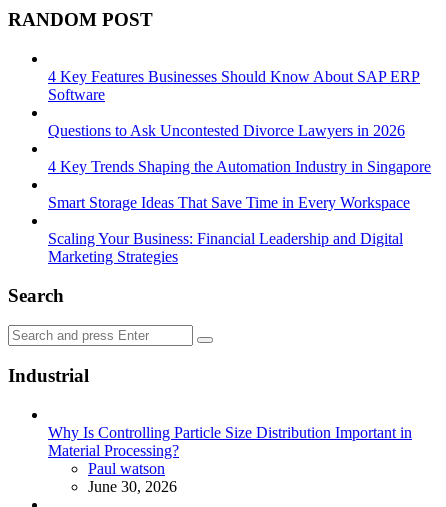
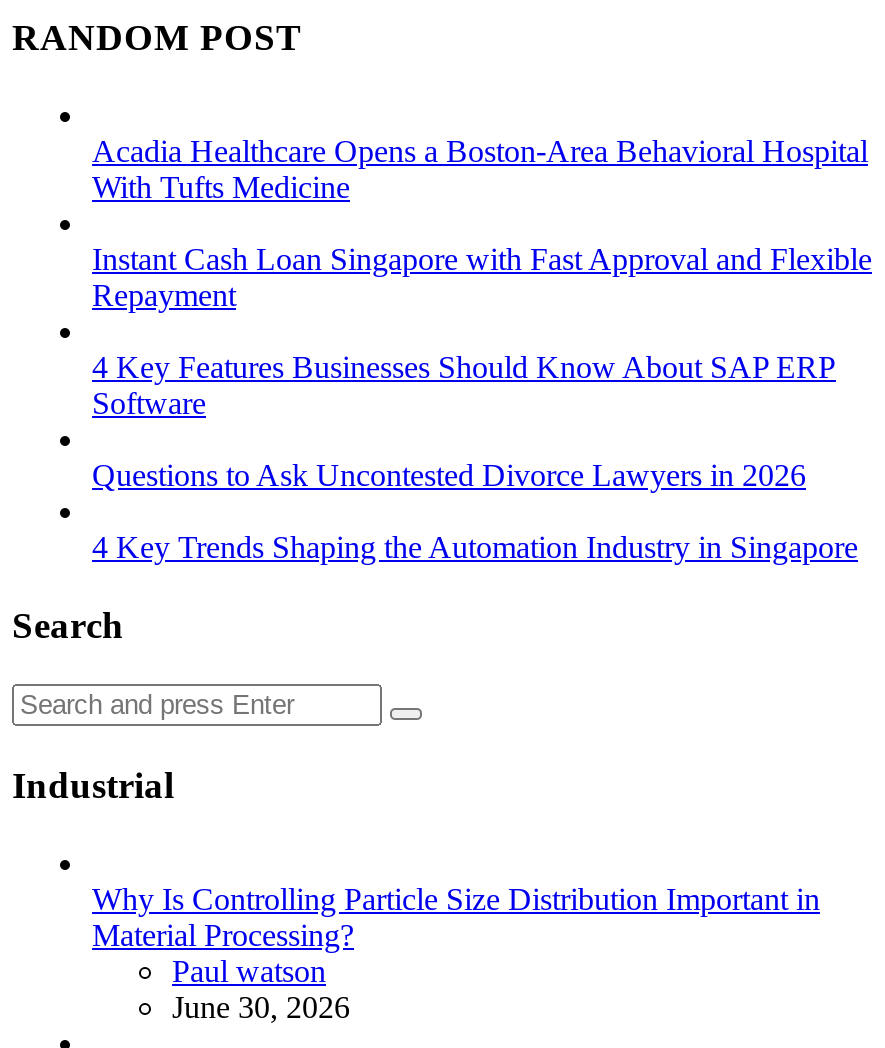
none -> [92,134,872,312] Acadia Healthcare Opens a Boston-Area Behavioral Hospital | With Tufts Medicine | Instant Cash Loan Singapore with Fast Approval and Flexible | Repayment
moved [48,68,431,175] -> [92,350,858,564]: 4 Key Features Businesses Should Know About SAP ERP | Software | Questions to Ask Uncontested Divorce Lawyers in 2026 | 4 Key Trends Shaping the Automation Industry in Singapore
[48,194,410,265] Smart Storage Ideas That Save Time in Every Workspace | Scaling Your Business: Financial Leadership and Digital | Marketing Strategies -> none

